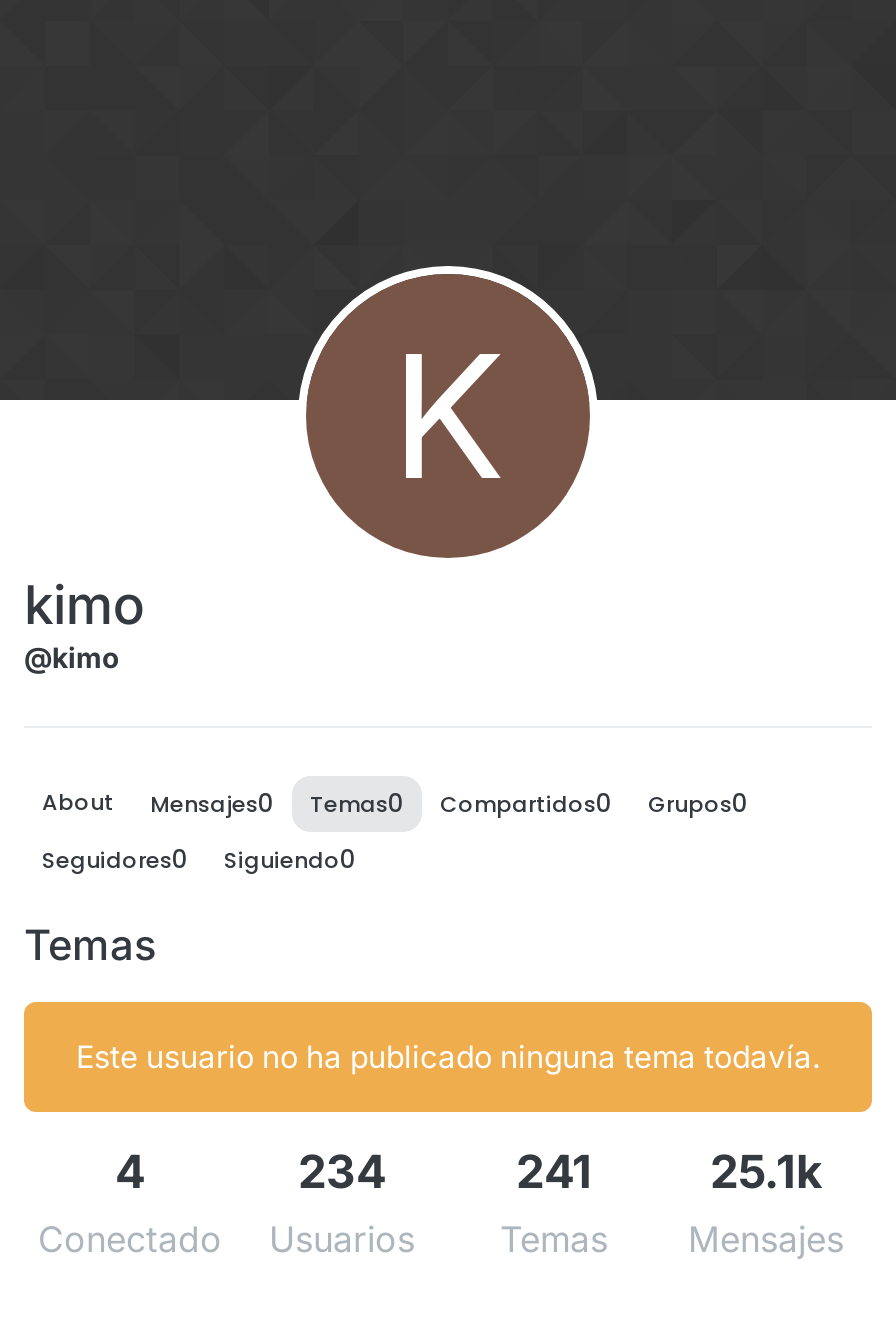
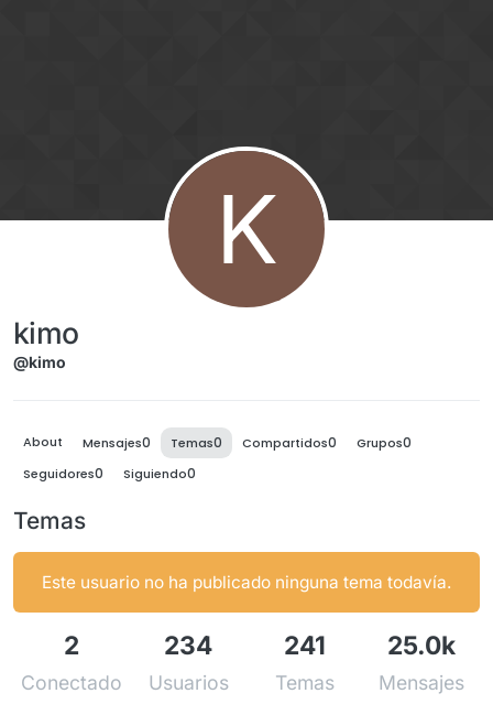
[115,1144,145,1198] 4 -> [64,630,79,660] 2
[710,1144,822,1198] 25.1k -> [387,630,456,660] 25.0k

